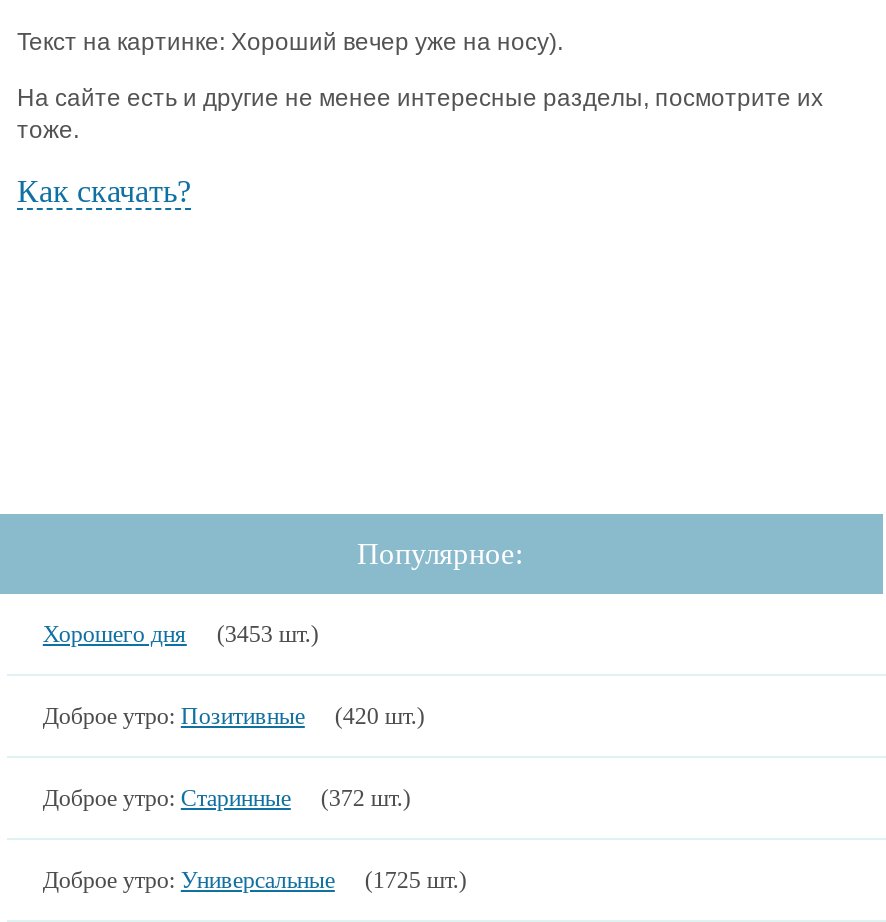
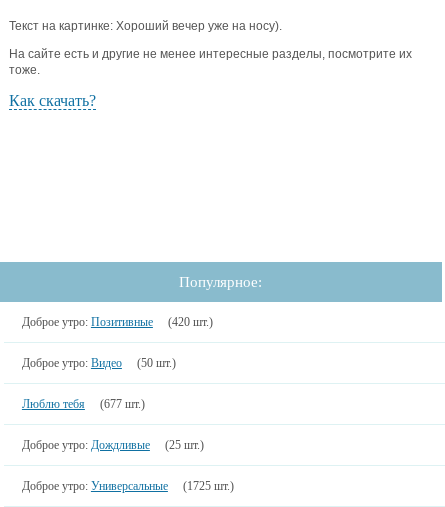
[43,620,319,648] Хорошего дня | (3453 шт.) -> none
moved [43,702,425,730] -> [22,315,213,329]: Доброе утро: Позитивные | (420 шт.)
[43,784,411,812] Доброе утро: Старинные | (372 шт.) -> [22,356,204,452] Доброе утро: Видео | (50 шт.) | Люблю тебя | (677 шт.) | Доброе утро: Дождливые | (25 шт.)

